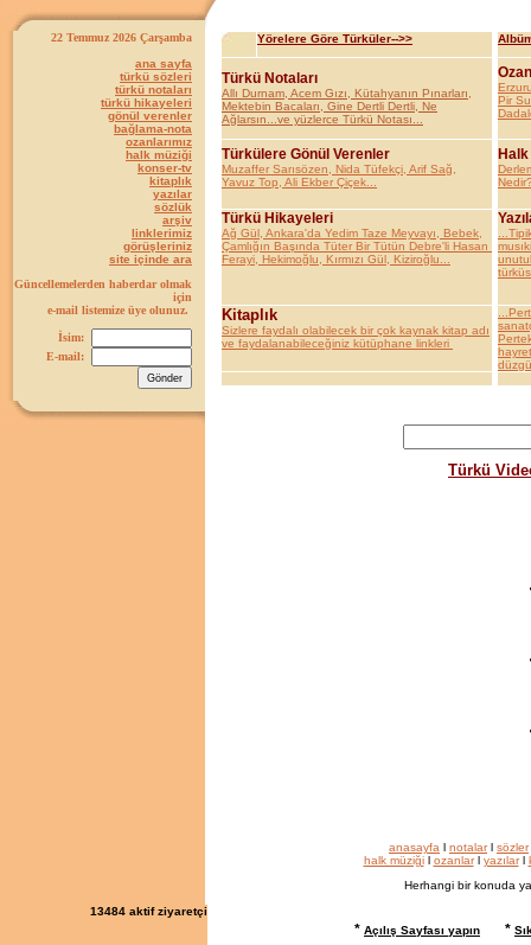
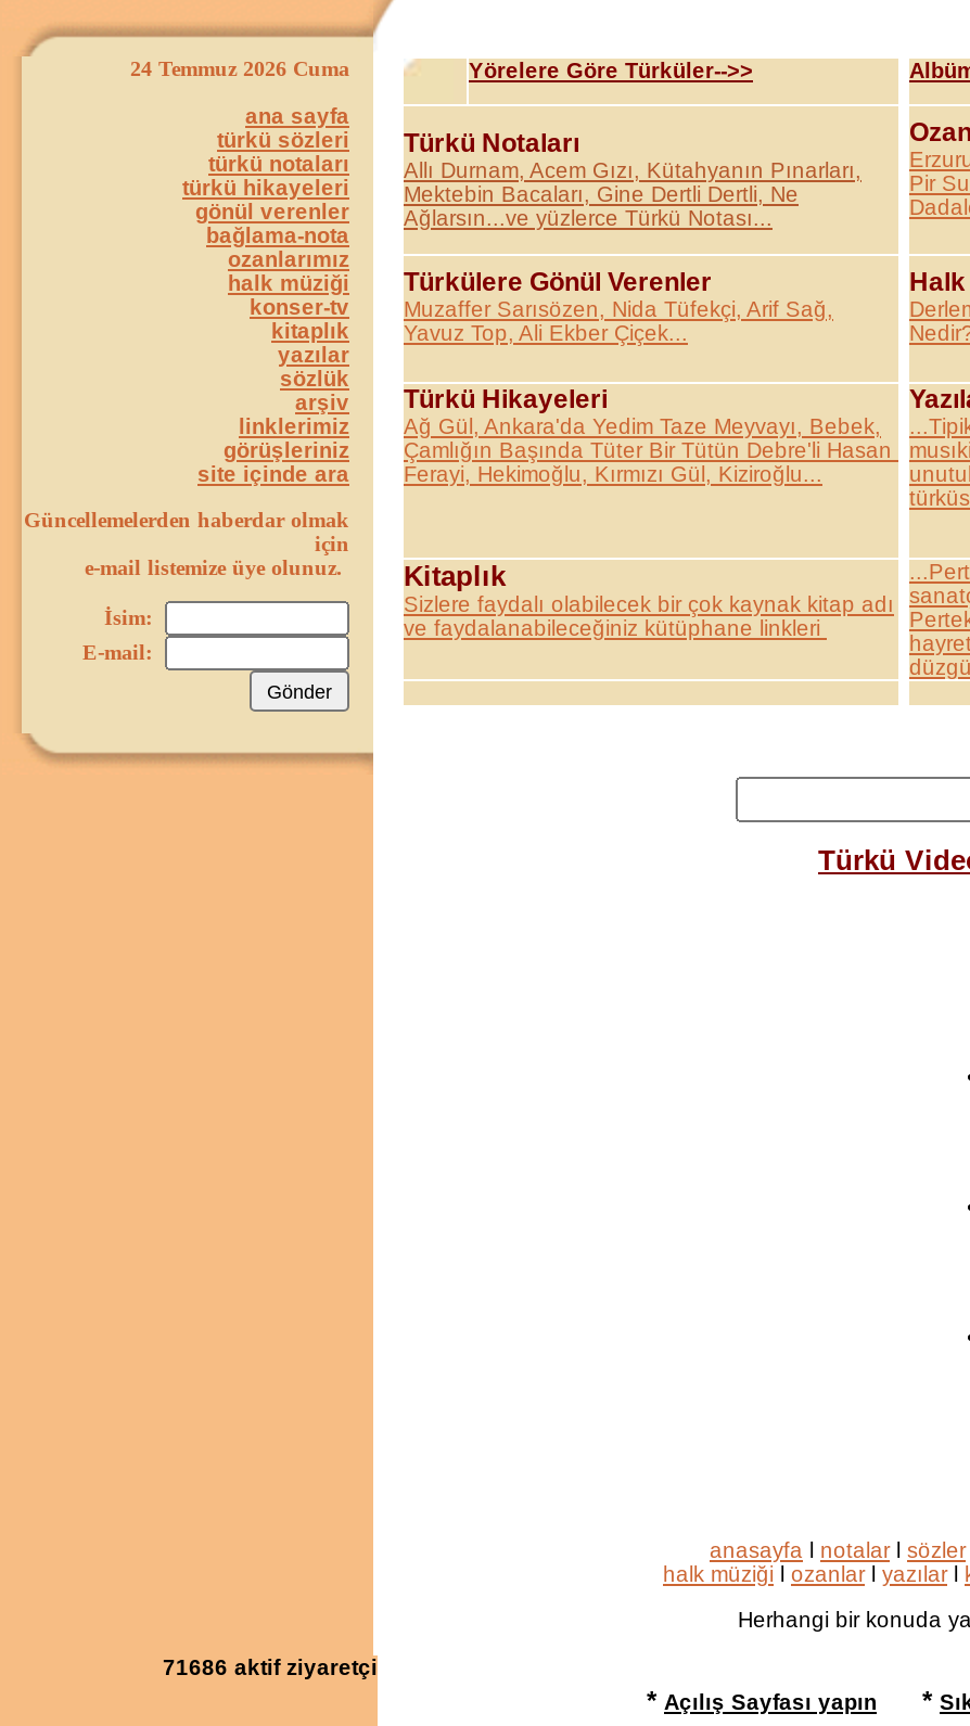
[51,31,192,44] 22 Temmuz 2026 Çarşamba -> [130,56,349,80] 24 Temmuz 2026 Cuma
[90,905,207,918] 13484 aktif ziyaretçi -> [163,1655,378,1679] 71686 aktif ziyaretçi

